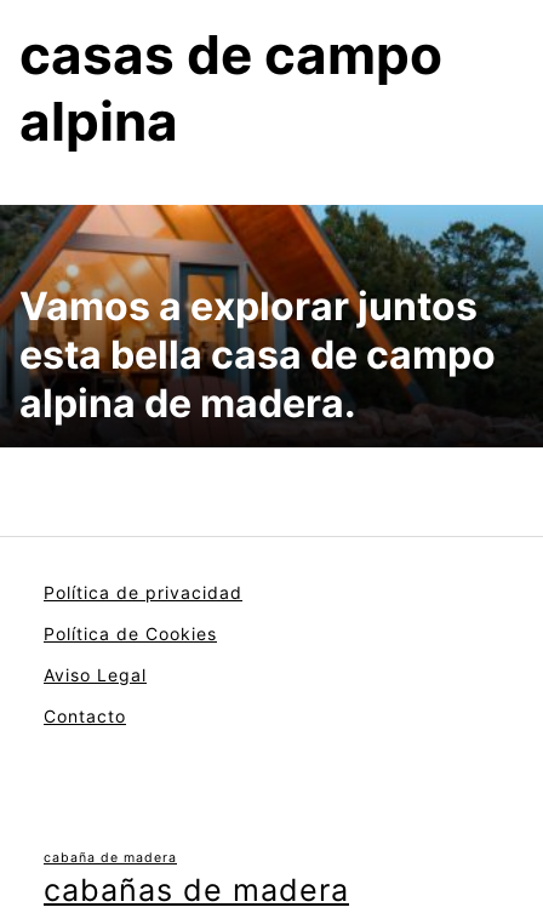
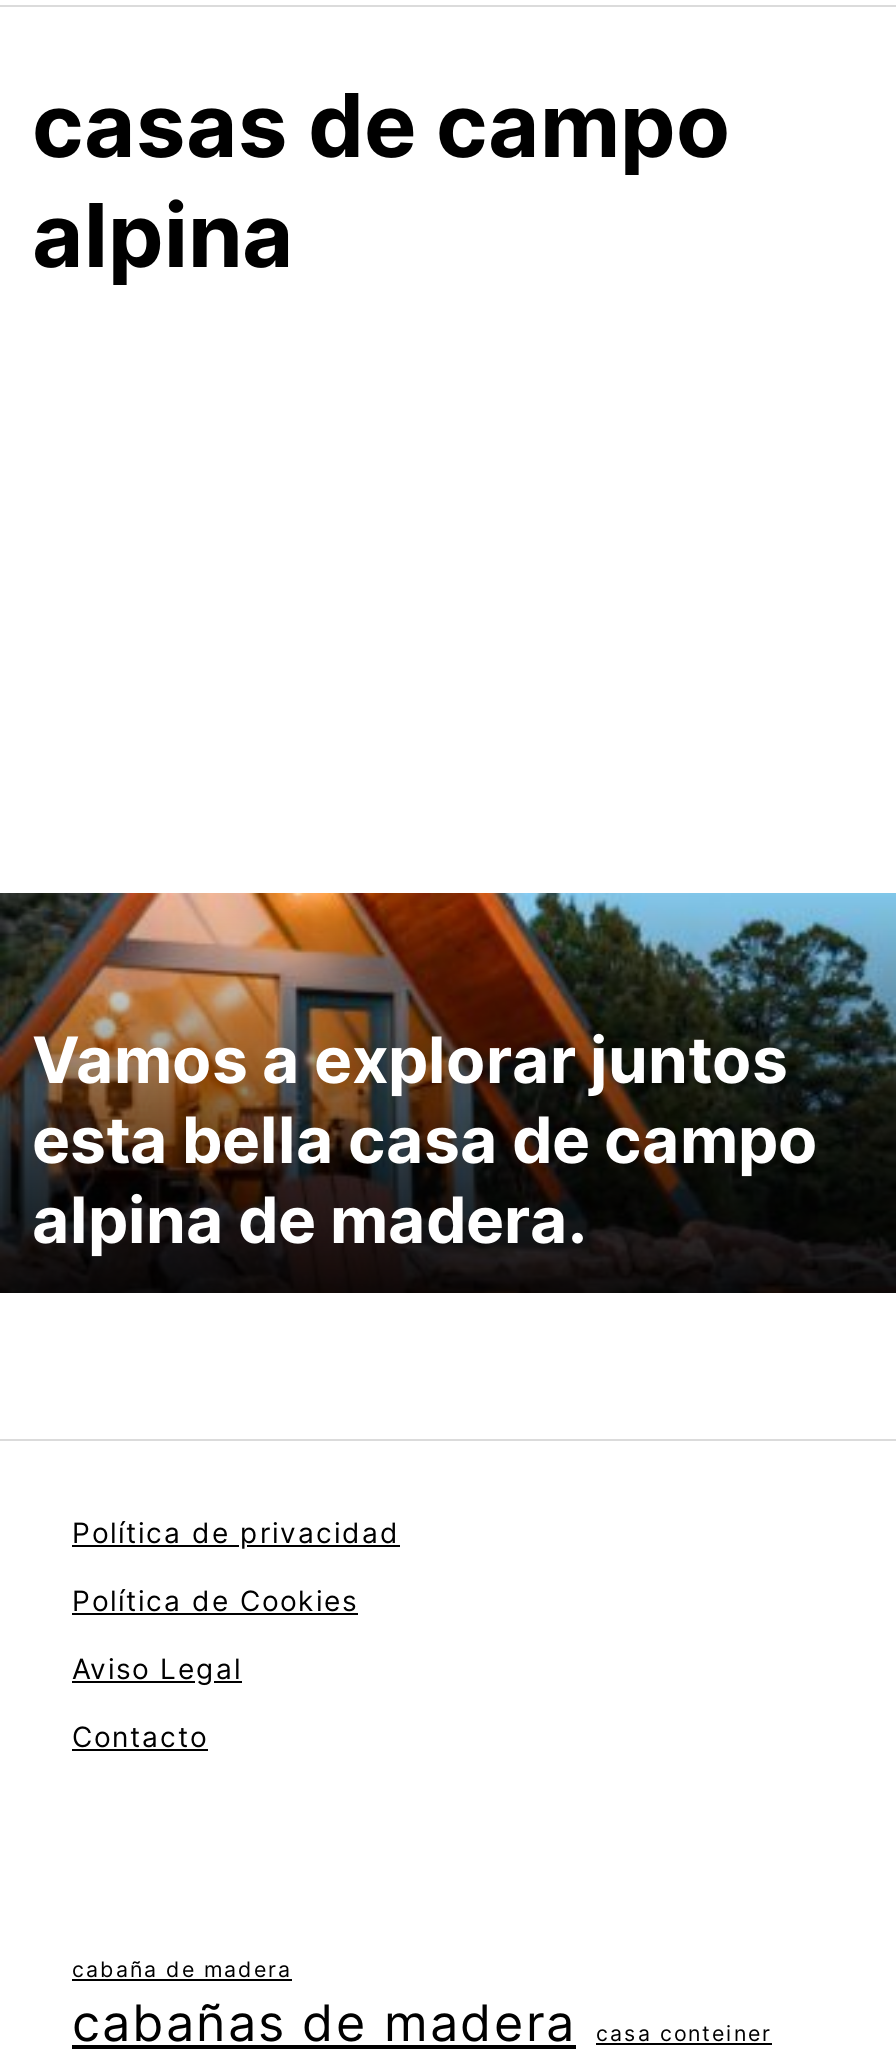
none -> [596,2020,772,2046] casa conteiner

